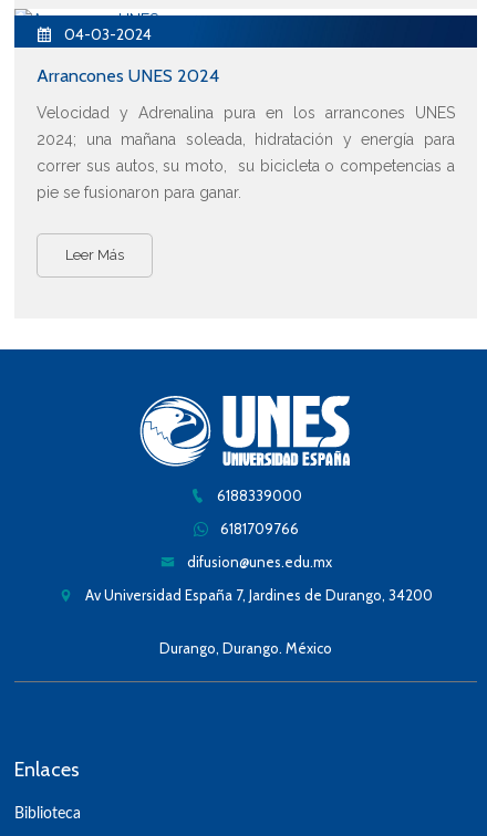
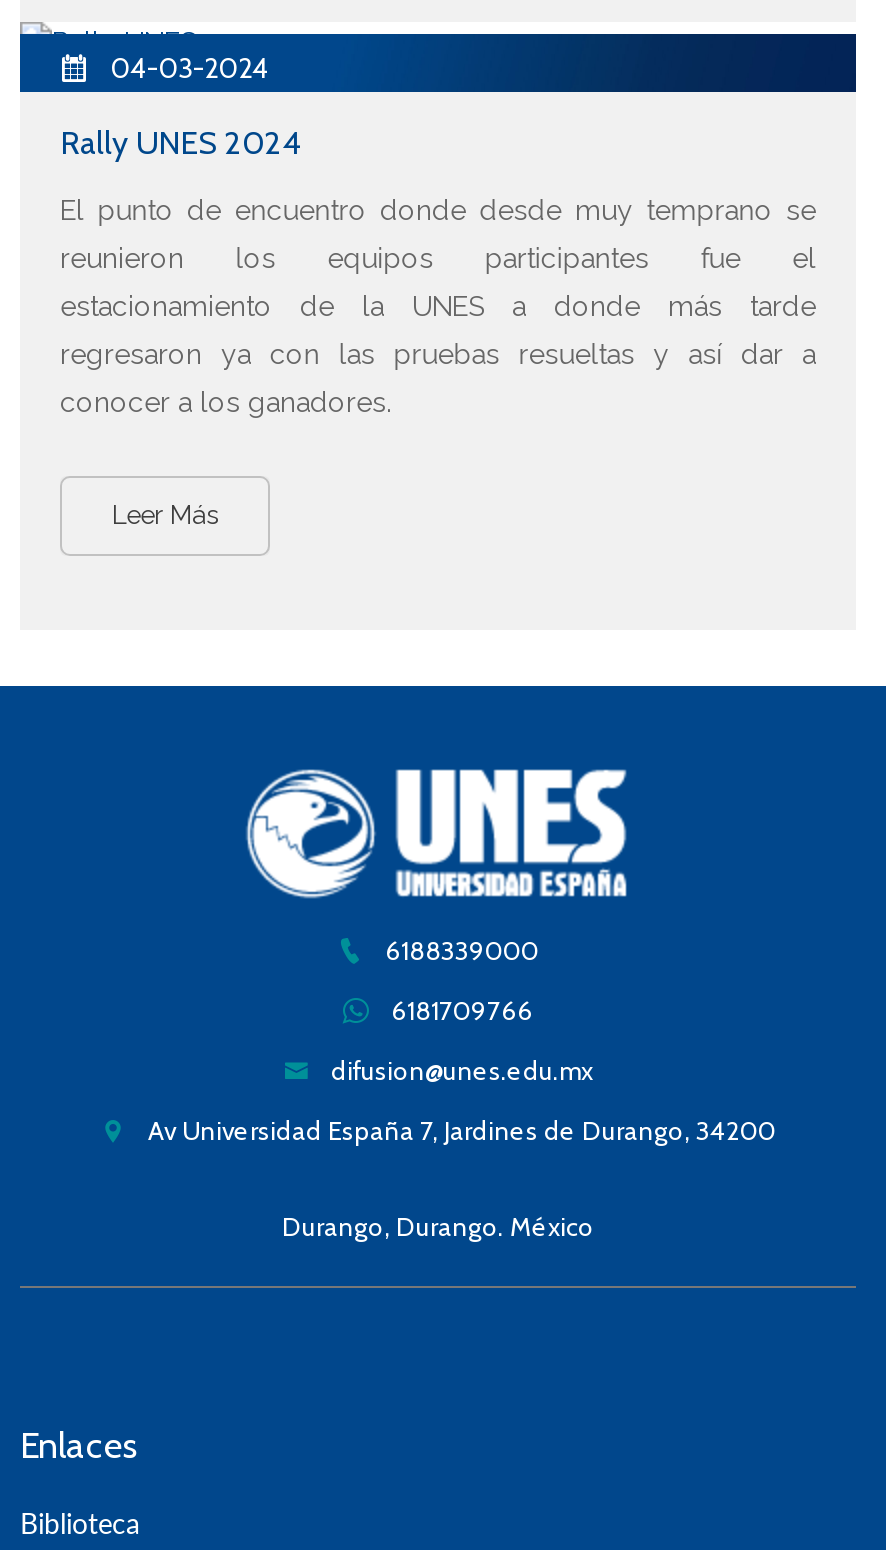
[37,65,455,201] Arrancones UNES 2024 | Velocidad y Adrenalina pura en los arrancones UNES | 2024; una mañana soleada, hidratación y energía para | correr sus autos, su moto, su bicicleta o competencias a | pie se fusionaron para ganar. -> [60,124,816,418] Rally UNES 2024 | El punto de encuentro donde desde muy temprano se | reunieron los equipos participantes fue el | estacionamiento de la UNES a donde más tarde | regresaron ya con las pruebas resueltas y así dar a | conocer a los ganadores.

